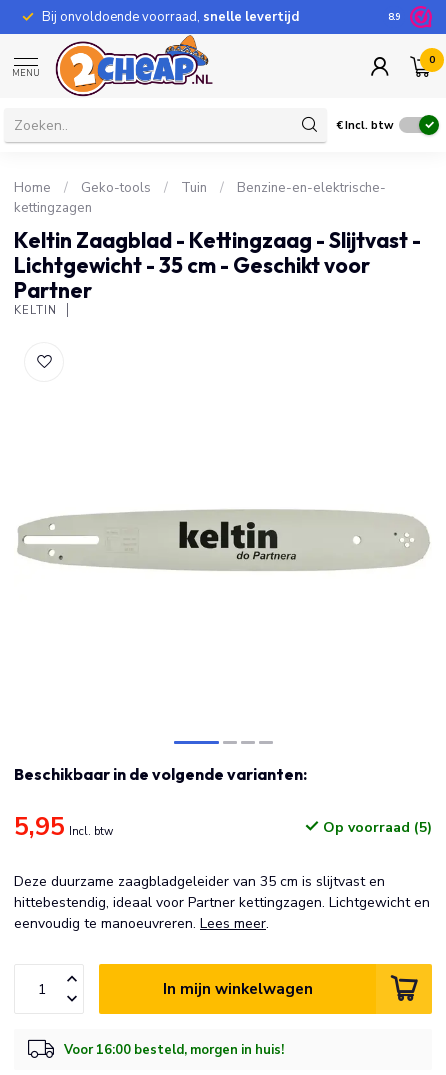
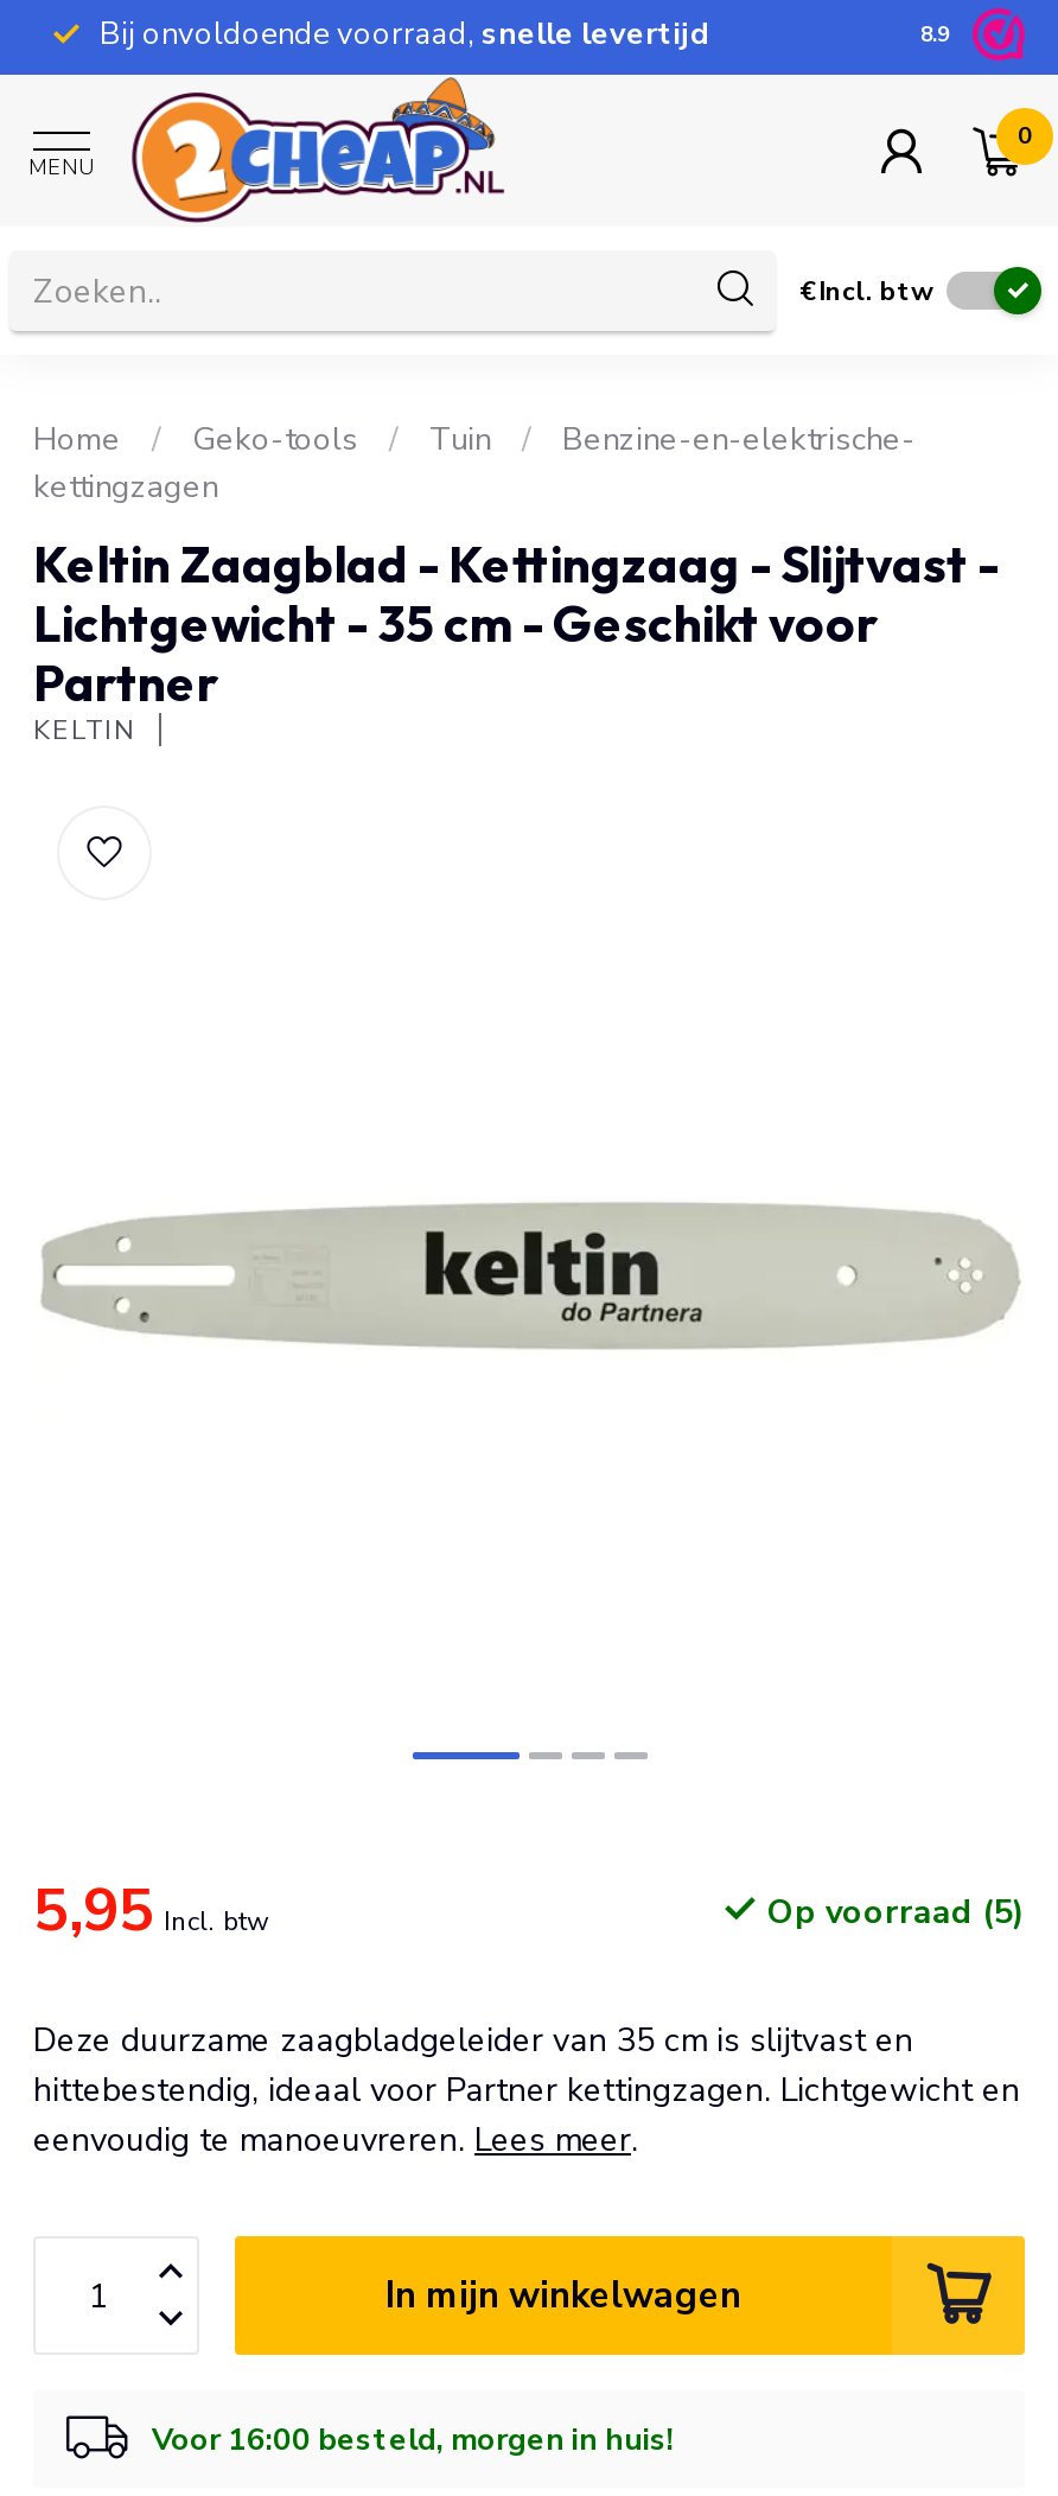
[14,764,307,784] Beschikbaar in de volgende varianten: -> none

